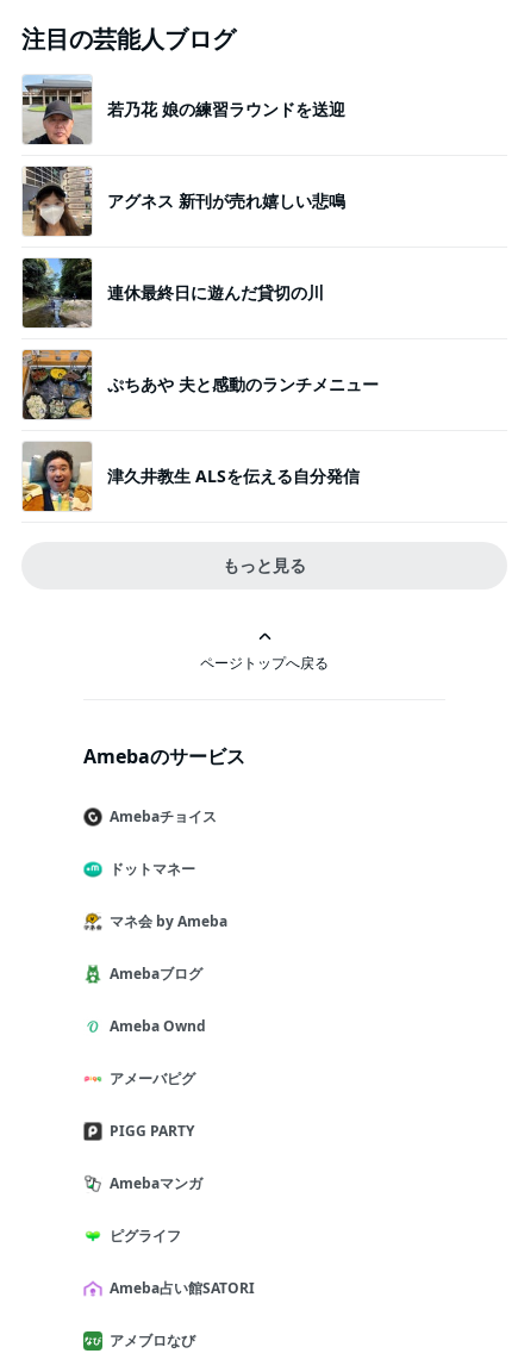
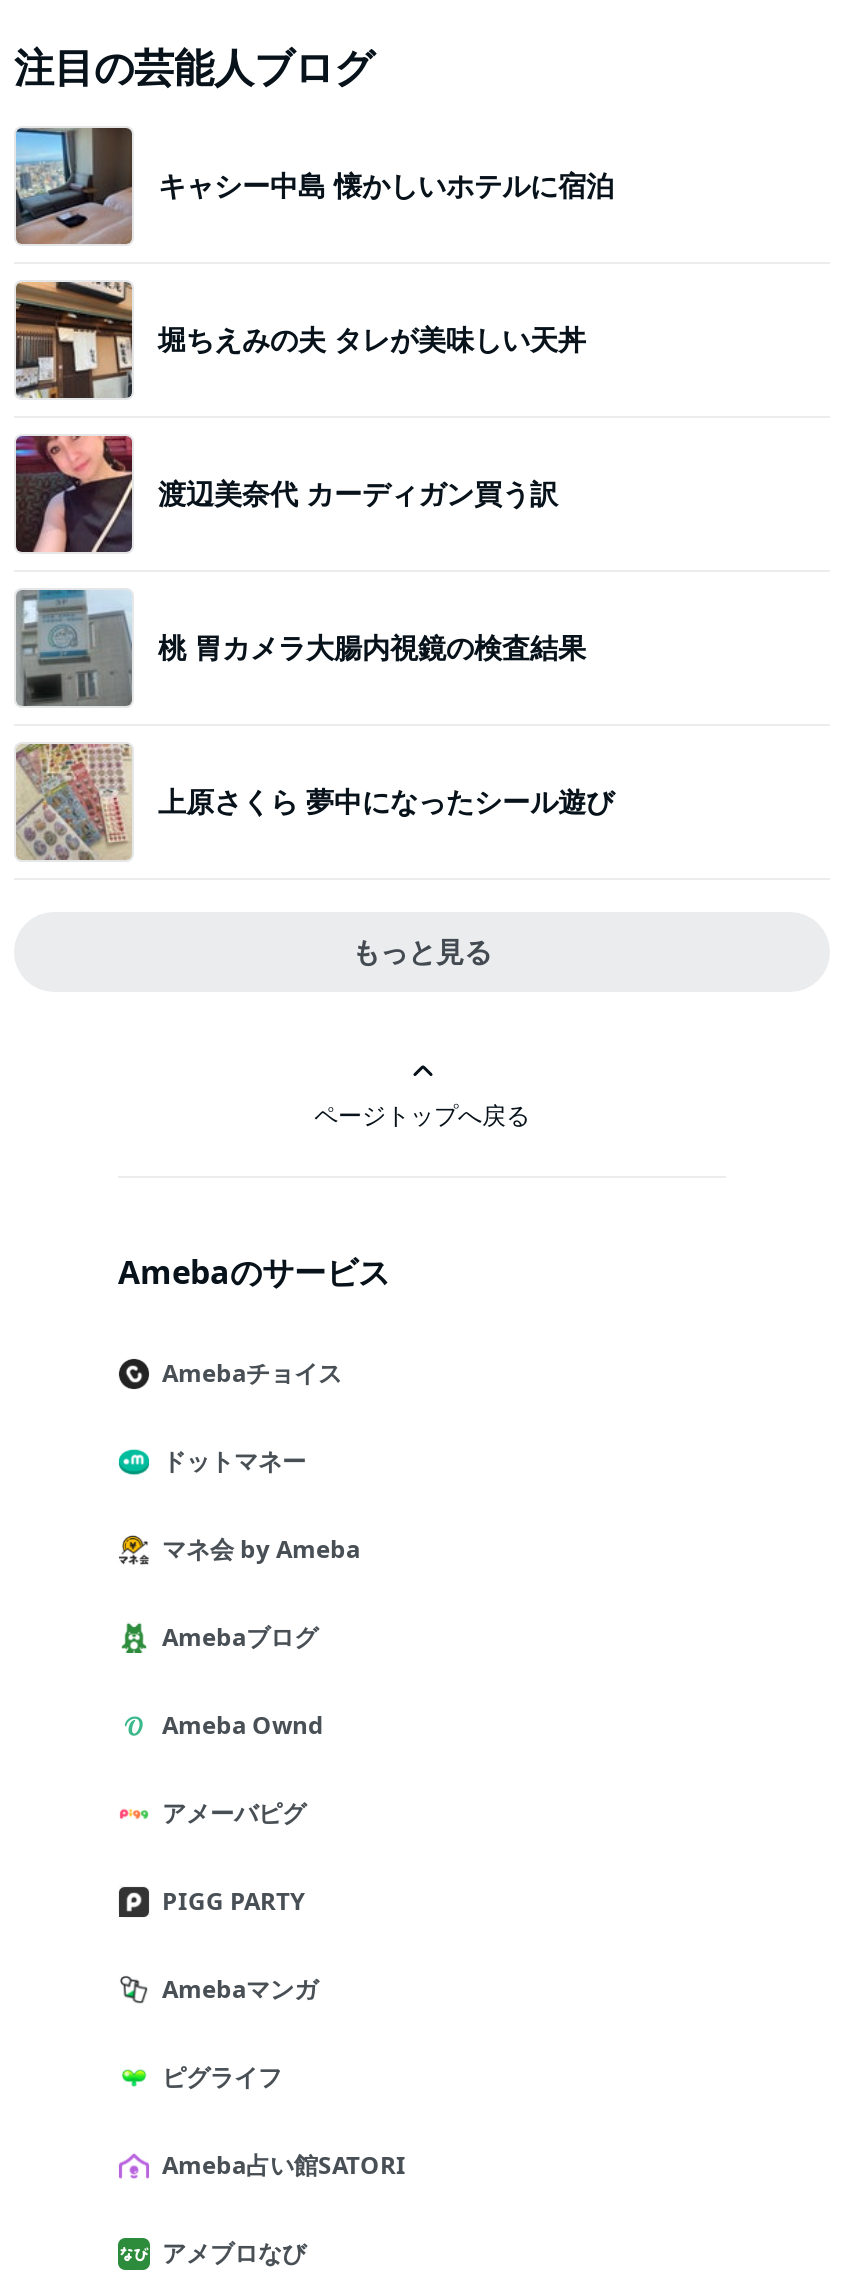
[21,75,345,145] [image] | 若乃花 娘の練習ラウンドを送迎 -> [14,126,614,246] [image] | キャシー中島 懐かしいホテルに宿泊
[21,166,345,237] [image] | アグネス 新刊が売れ嬉しい悲鳴 -> [14,280,586,400] [image] | 堀ちえみの夫 タレが美味しい天丼
[21,257,324,329] [image] | 連休最終日に遊んだ貸切の川 -> [14,434,558,554] [image] | 渡辺美奈代 カーディガン買う訳
[21,349,379,420] [image] | ぷちあや 夫と感動のランチメニュー -> [14,588,586,708] [image] | 桃 胃カメラ大腸内視鏡の検査結果
[21,443,360,512] [image] | 津久井教生 ALSを伝える自分発信 -> [16,744,614,862] [image] | 上原さくら 夢中になったシール遊び

